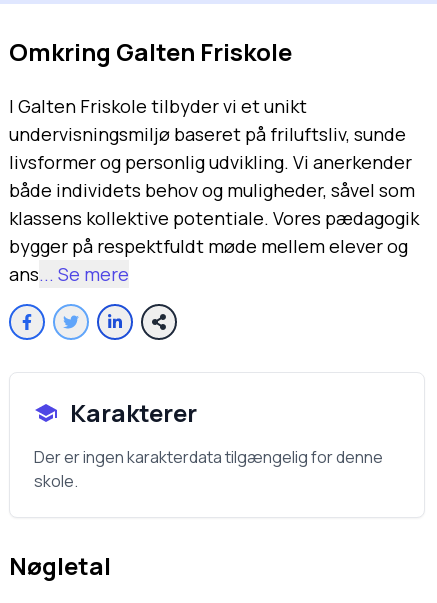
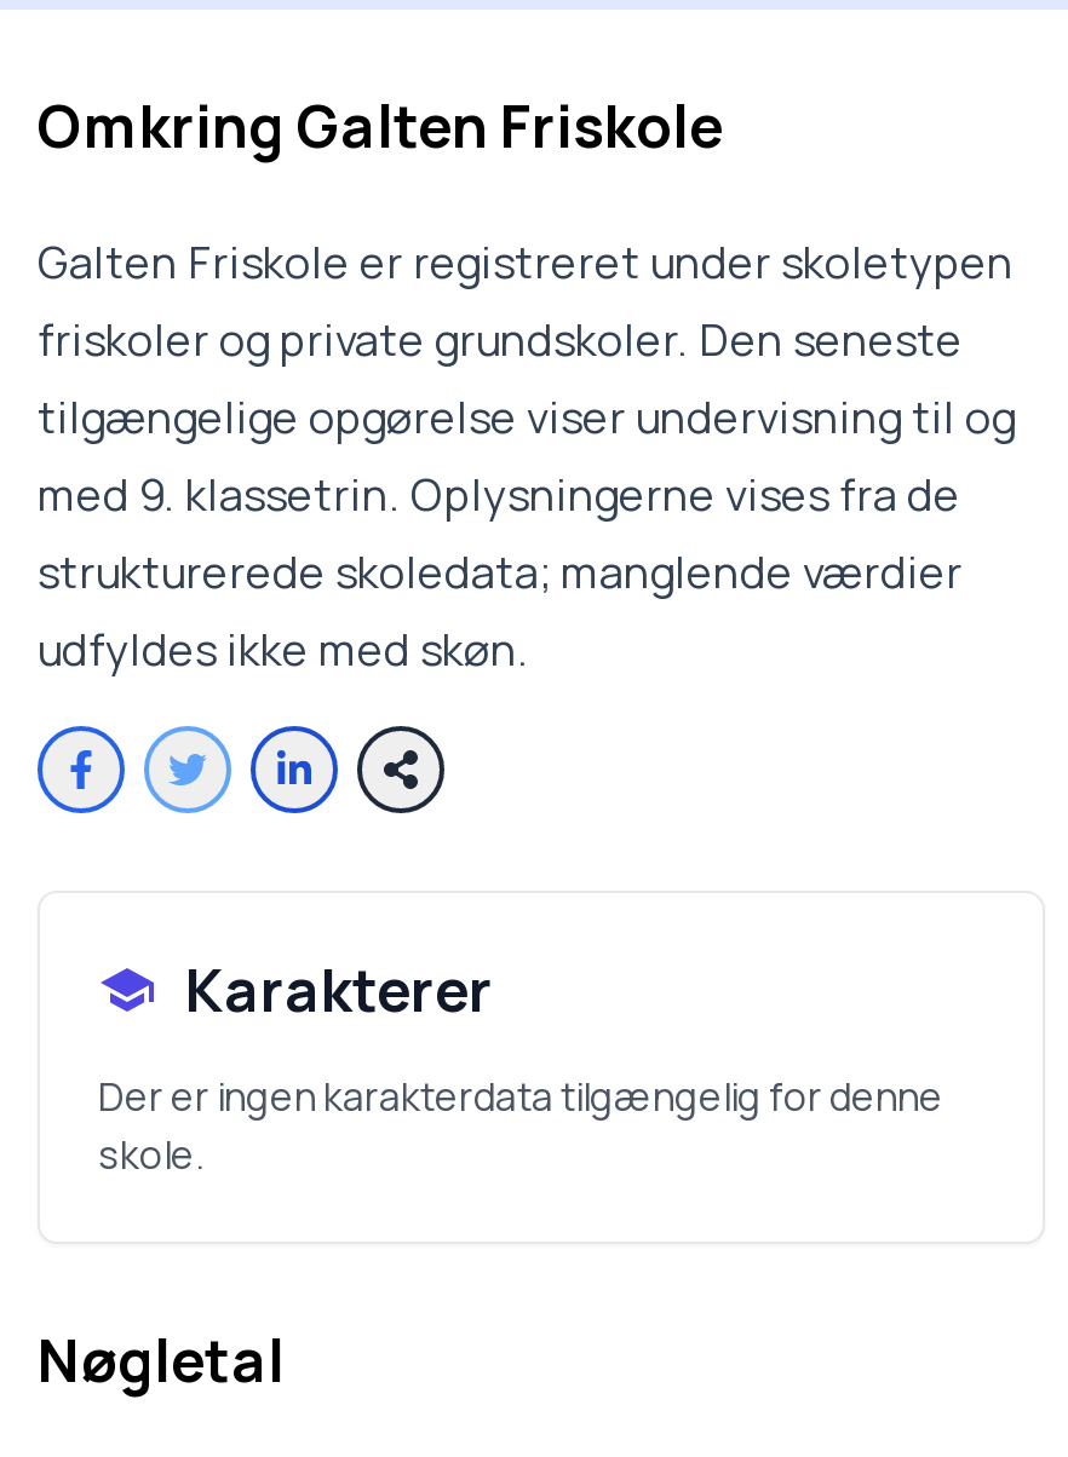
[9,94,419,286] I Galten Friskole tilbyder vi et unikt | undervisningsmiljø baseret på friluftsliv, sunde | livsformer og personlig udvikling. Vi anerkender | både individets behov og muligheder, såvel som | klassens kollektive potentiale. Vores pædagogik | bygger på respektfuldt møde mellem elever og | ans... Se mere -> [38,232,1016,678] Galten Friskole er registreret under skoletypen | friskoler og private grundskoler. Den seneste | tilgængelige opgørelse viser undervisning til og | med 9. klassetrin. Oplysningerne vises fra de | strukturerede skoledata; manglende værdier | udfyldes ikke med skøn.

